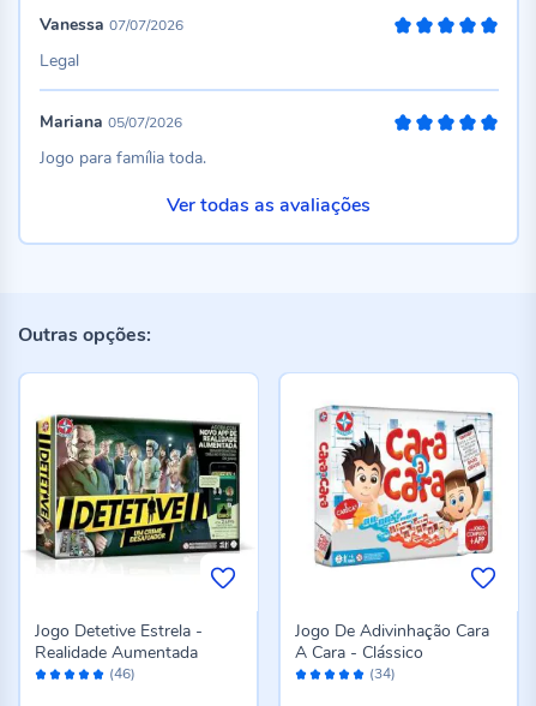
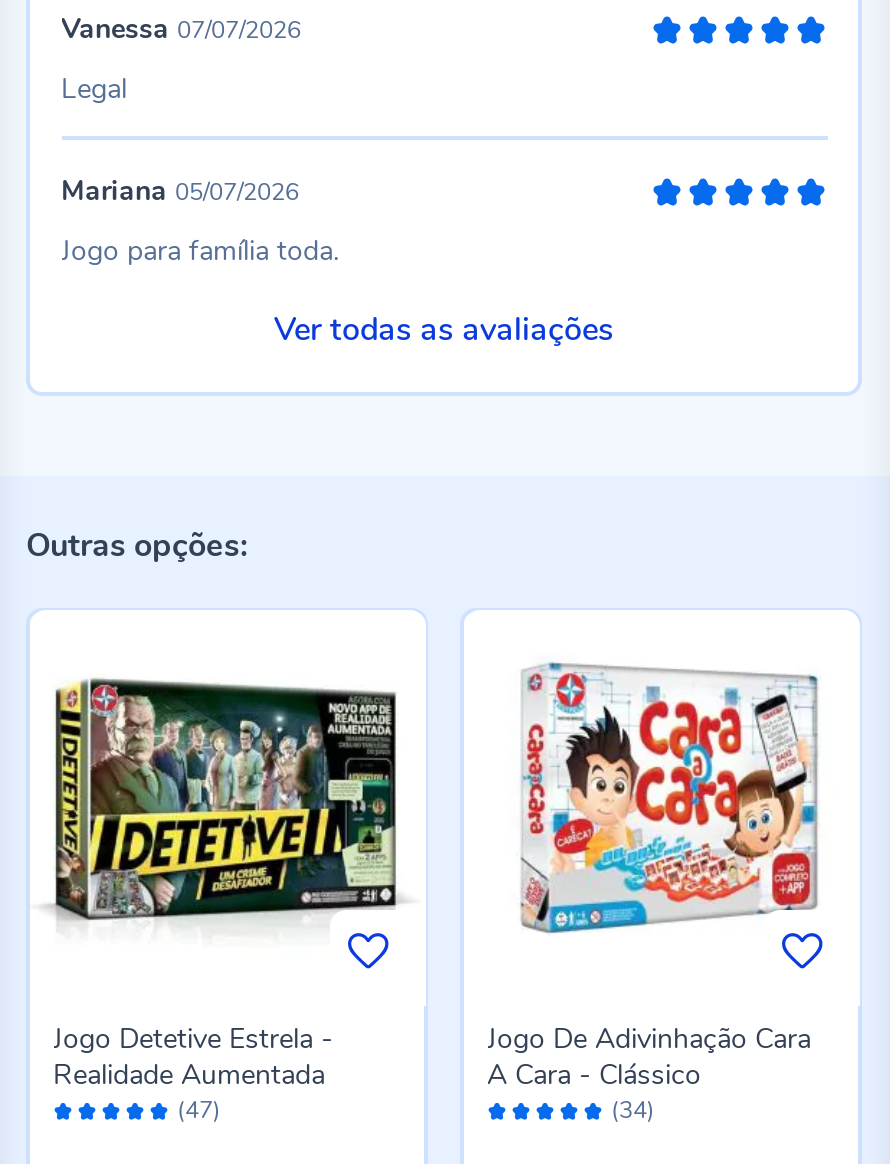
[109,664,135,683] (46) -> [177,1094,221,1126] (47)

